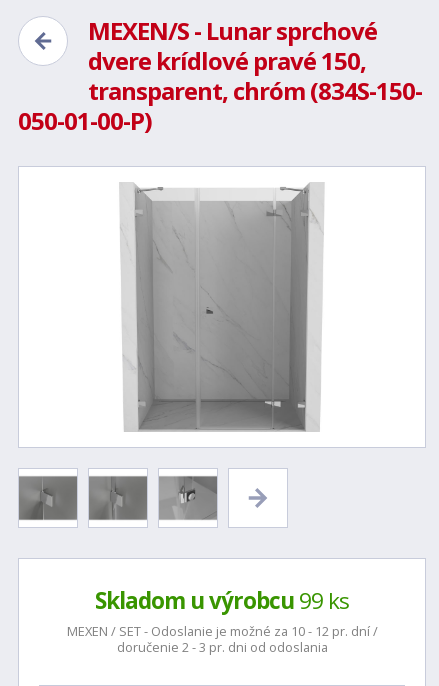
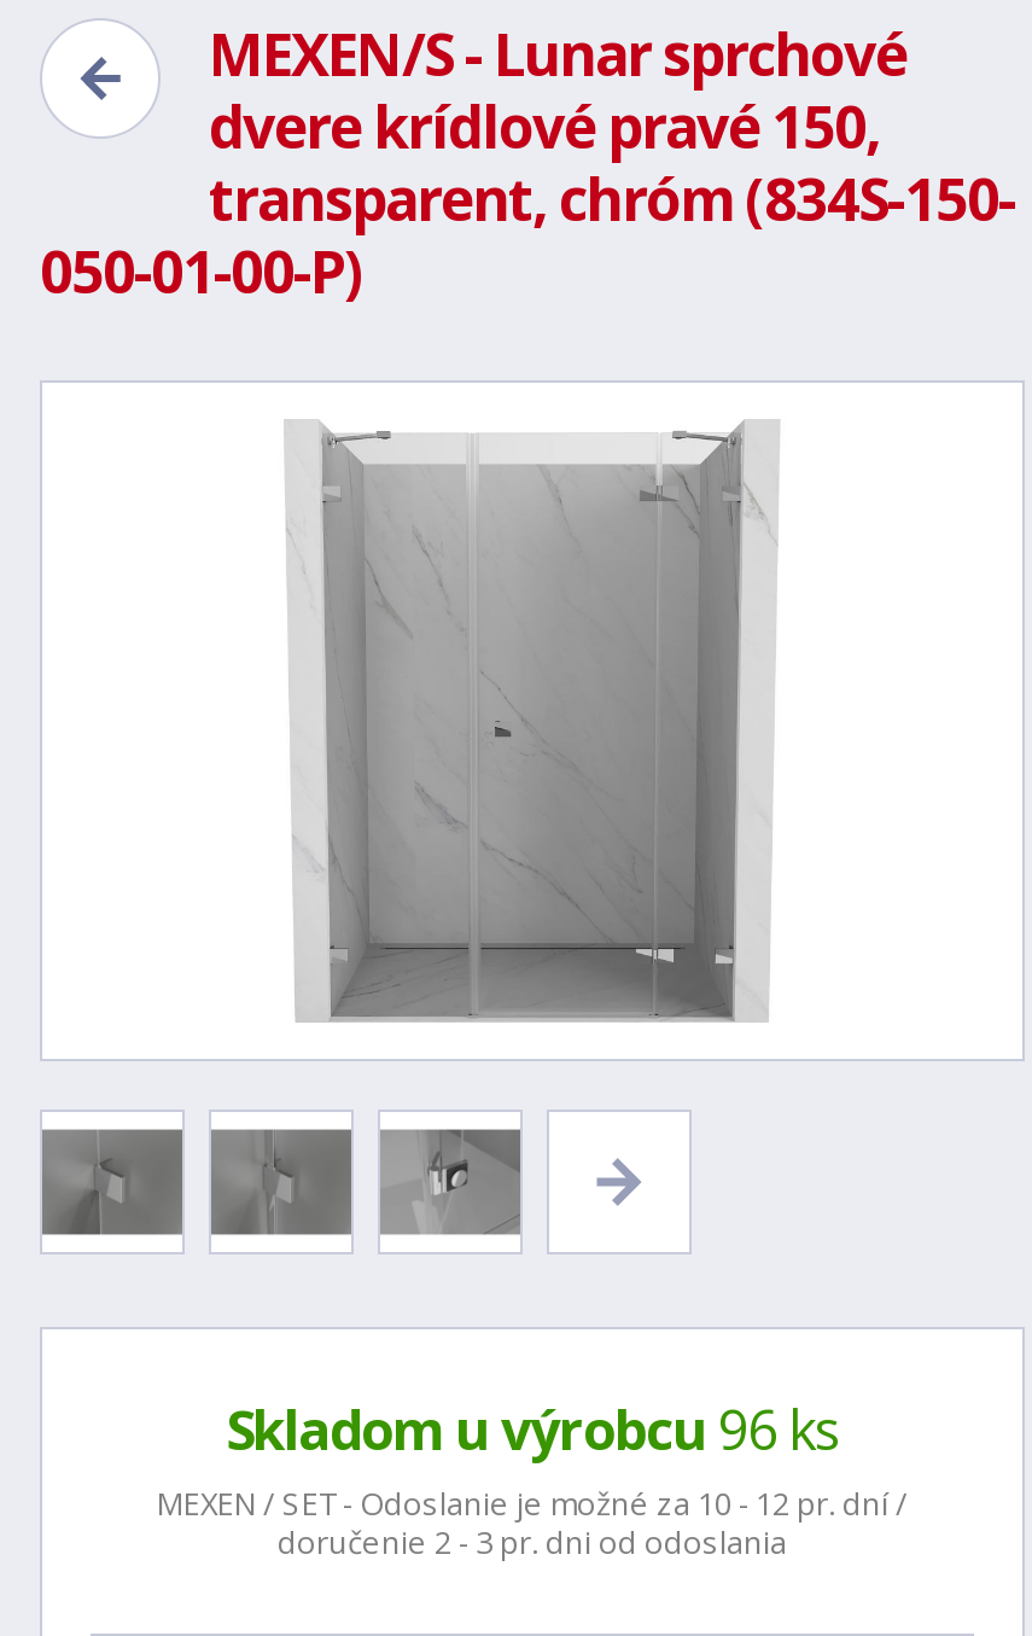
[95,585,349,616] Skladom u výrobcu 99 ks -> [226,1392,839,1467] Skladom u výrobcu 96 ks

